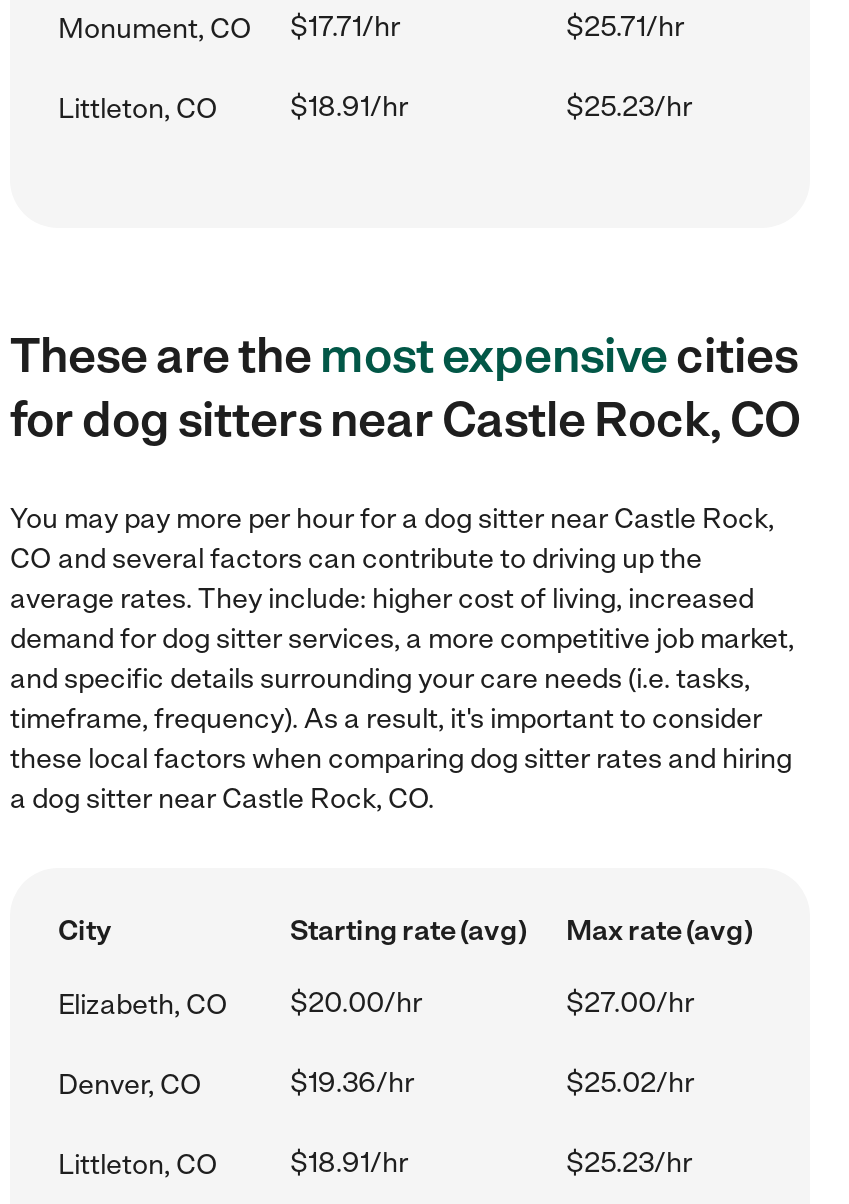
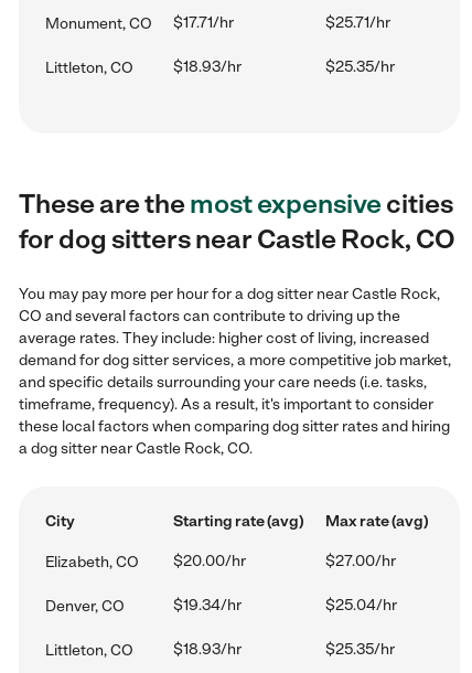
[290,90,692,124] $18.91/hr | $25.23/hr -> [173,57,395,76] $18.93/hr | $25.35/hr
[290,1066,694,1100] $19.36/hr | $25.02/hr -> [173,596,397,615] $19.34/hr | $25.04/hr
[290,1146,692,1180] $18.91/hr | $25.23/hr -> [173,640,395,659] $18.93/hr | $25.35/hr

